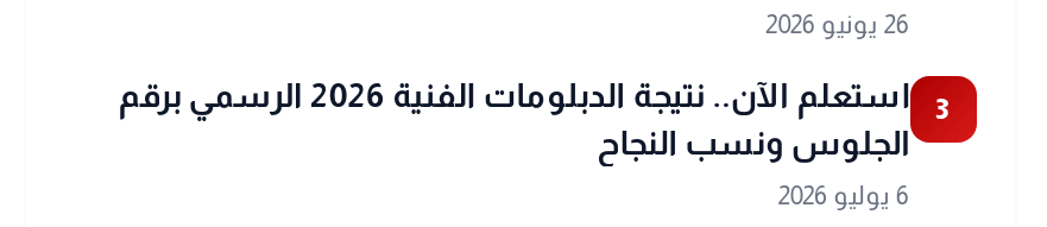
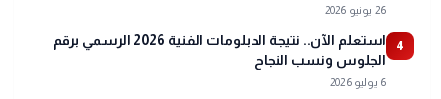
[935,93,952,127] 3 -> [396,39,404,53] 4

